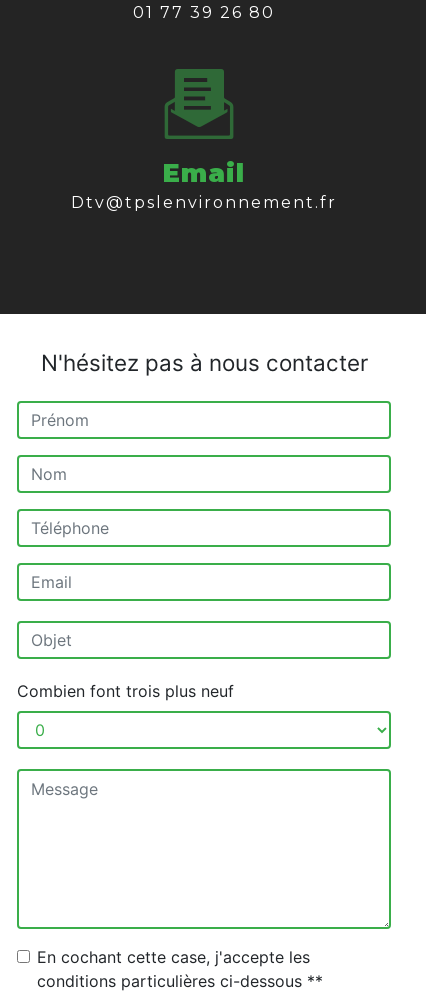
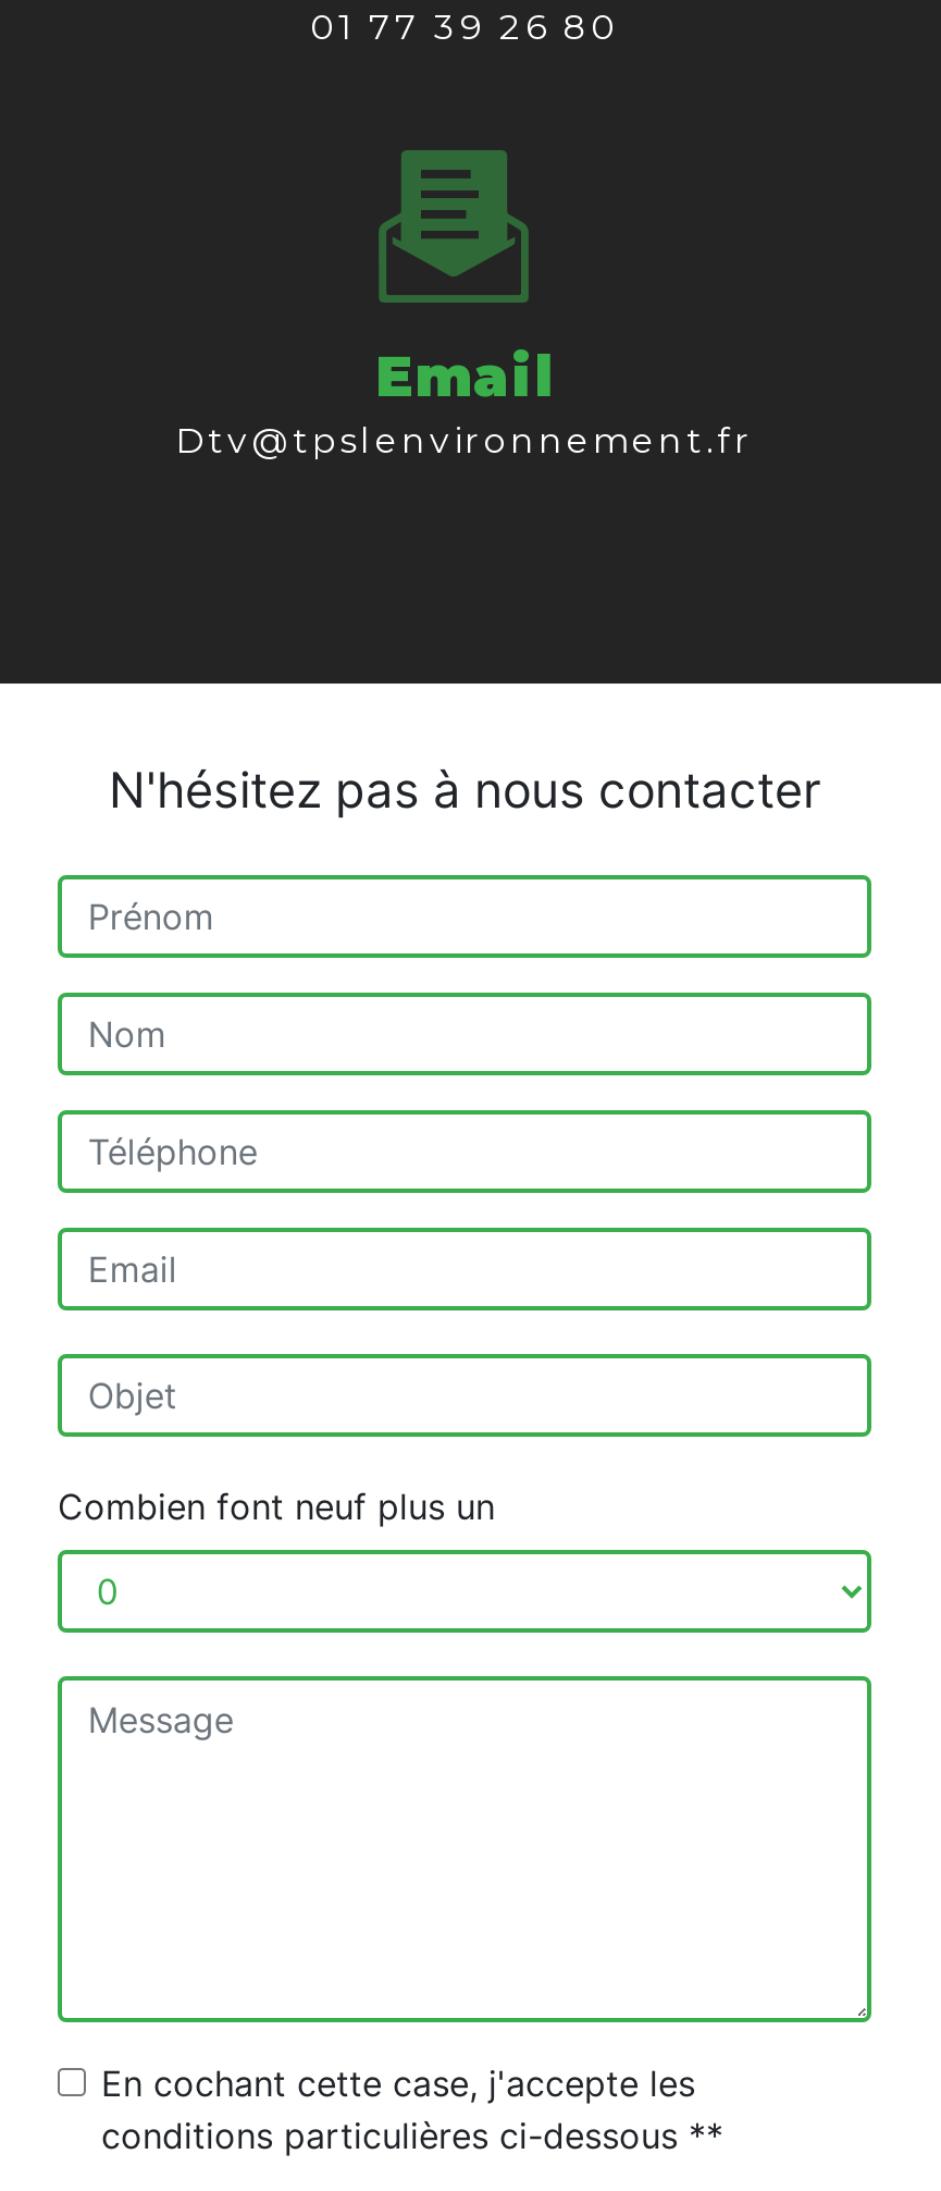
[17,681,234,701] Combien font trois plus neuf -> [58,1483,495,1527] Combien font neuf plus un

